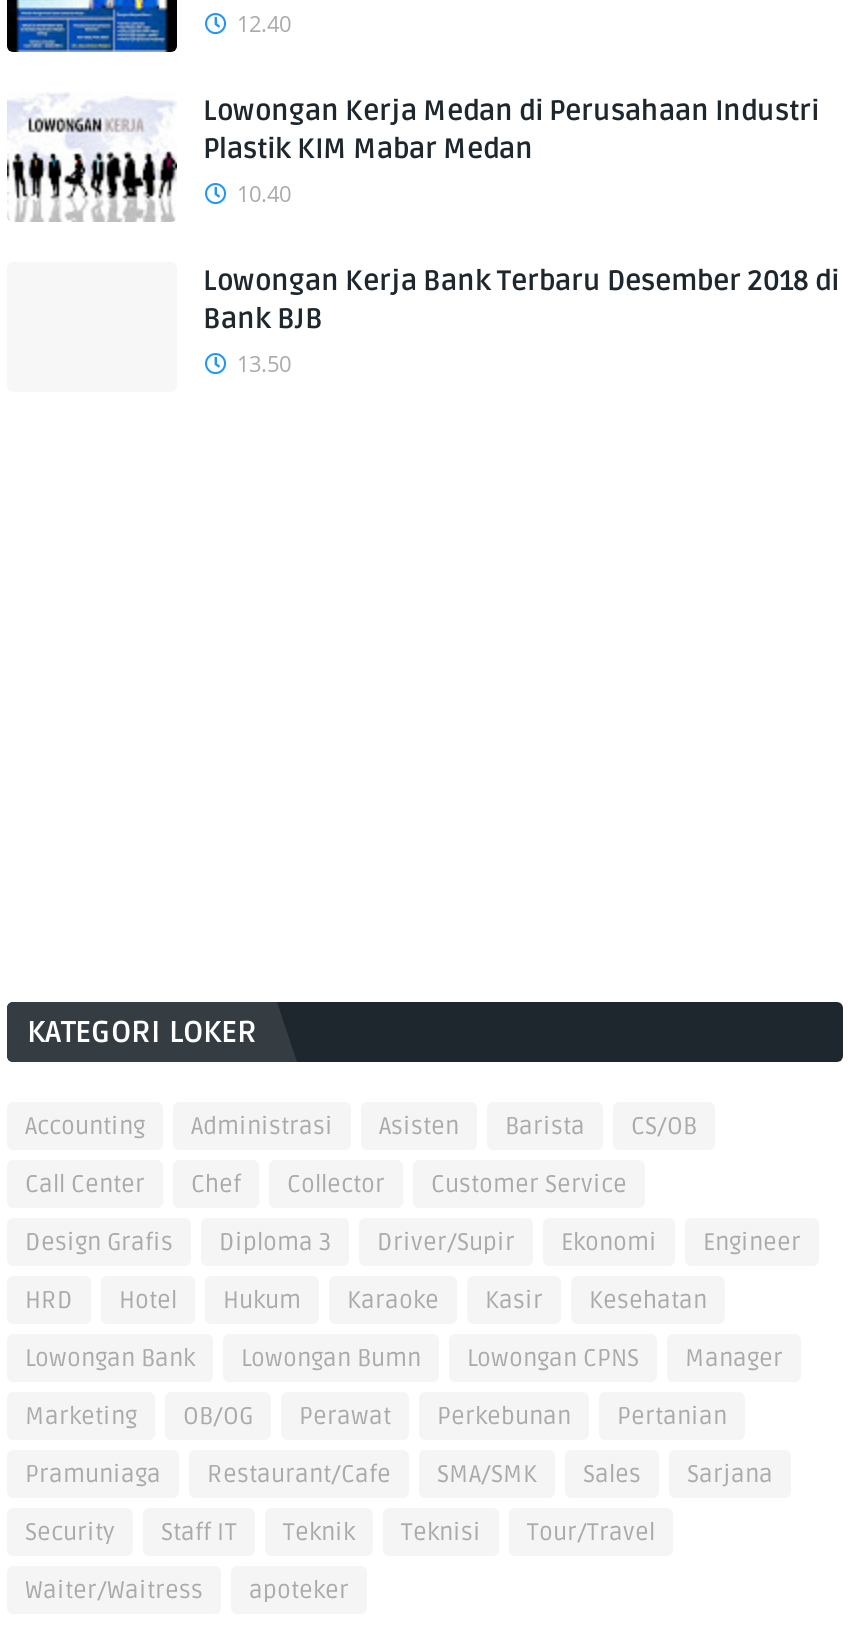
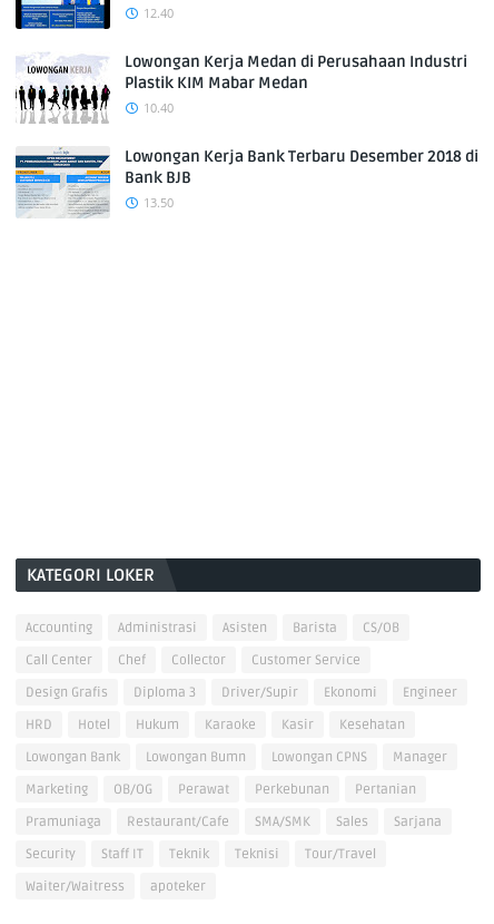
none -> [14,147,111,218] [image]

